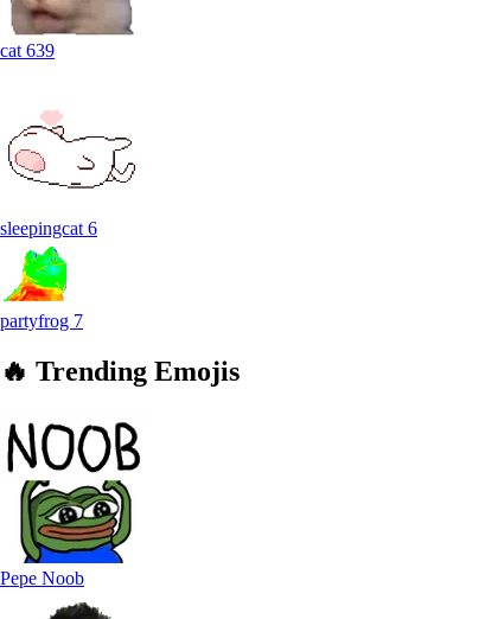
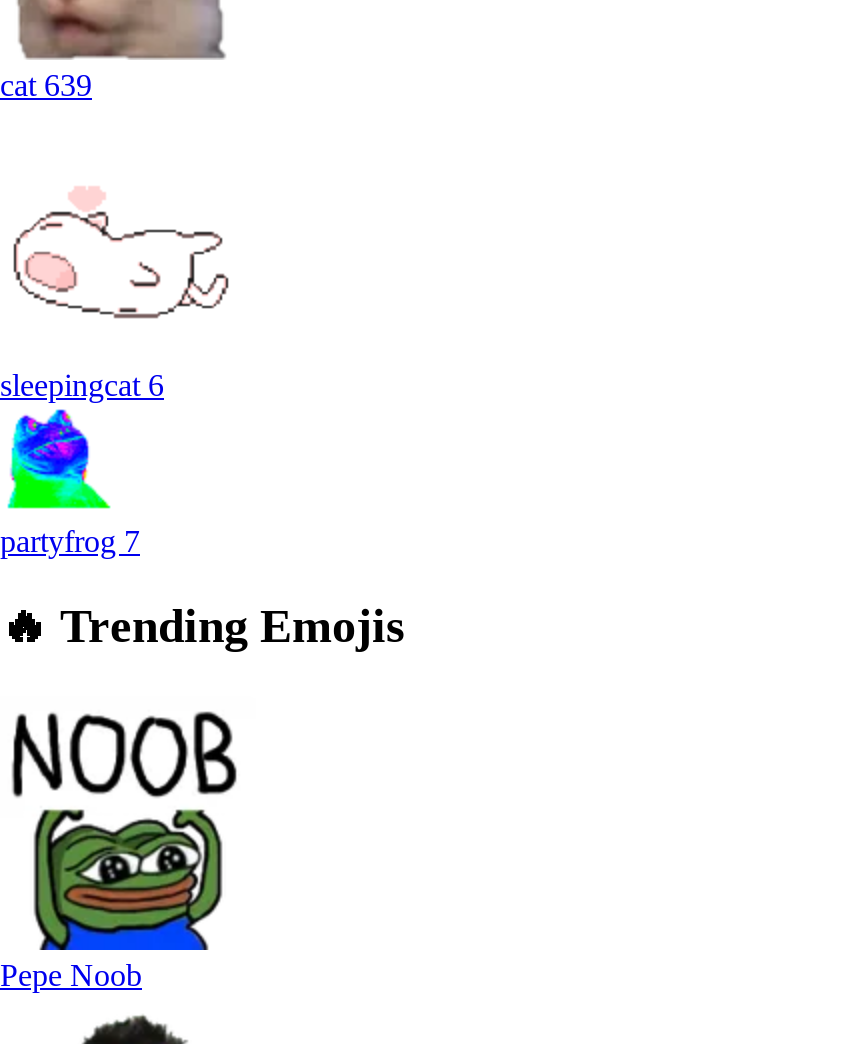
[4,243,68,302] [image] -> [8,408,112,510] [image]

